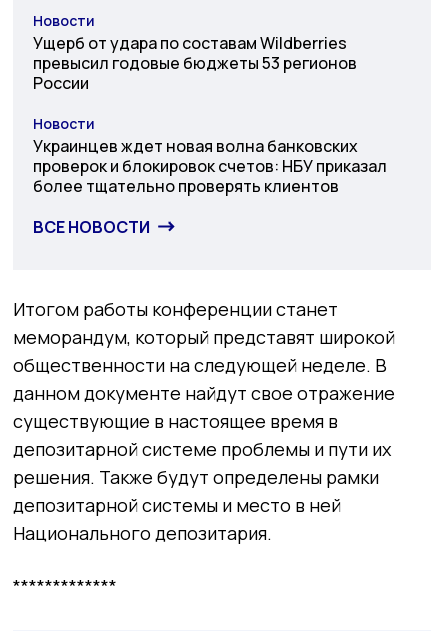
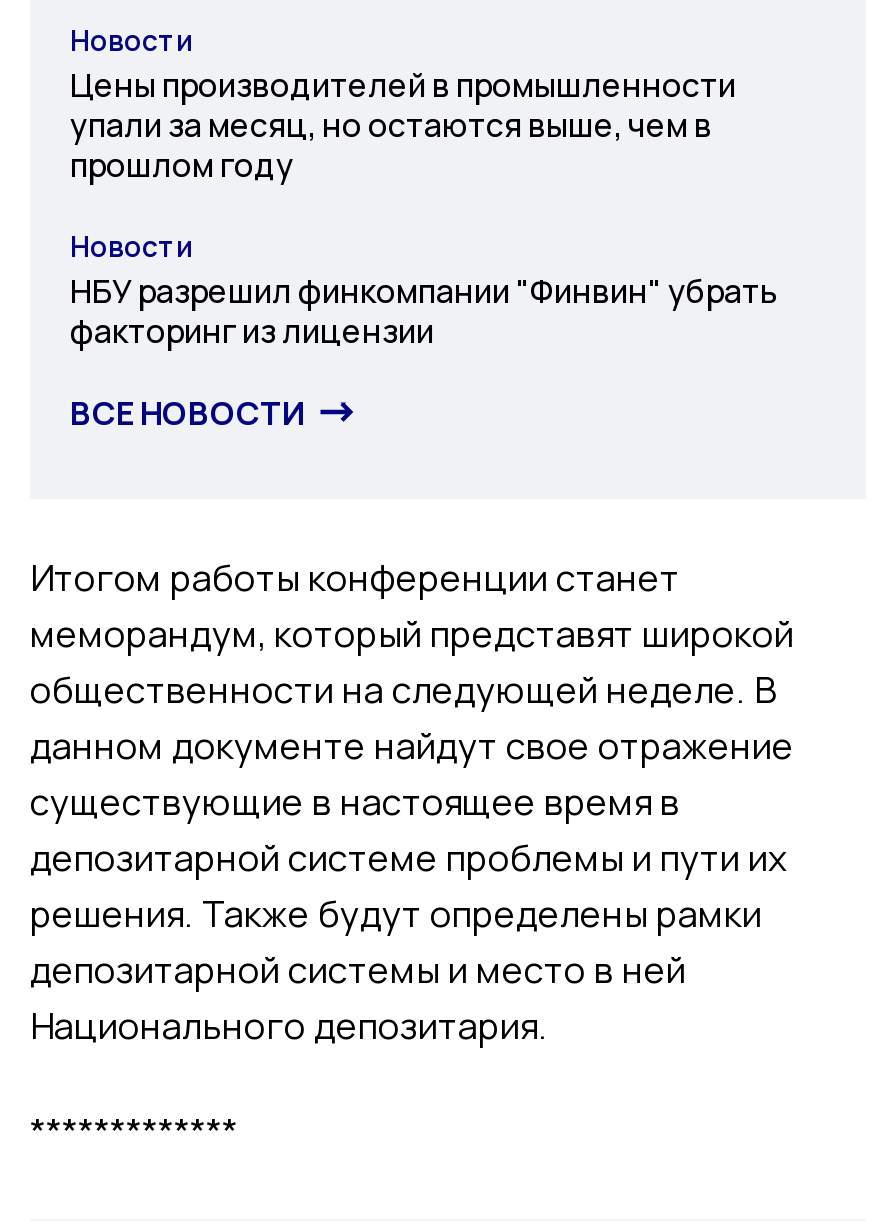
[33,32,357,94] Ущерб от удара по составам Wildberries | превысил годовые бюджеты 53 регионов | России -> [70,63,736,187] Цены производителей в промышленности | упали за месяц, но остаются выше, чем в | прошлом году
[33,135,387,197] Украинцев ждет новая волна банковских | проверок и блокировок счетов: НБУ приказал | более тщательно проверять клиентов -> [70,269,778,353] НБУ разрешил финкомпании "Финвин" убрать | факторинг из лицензии

